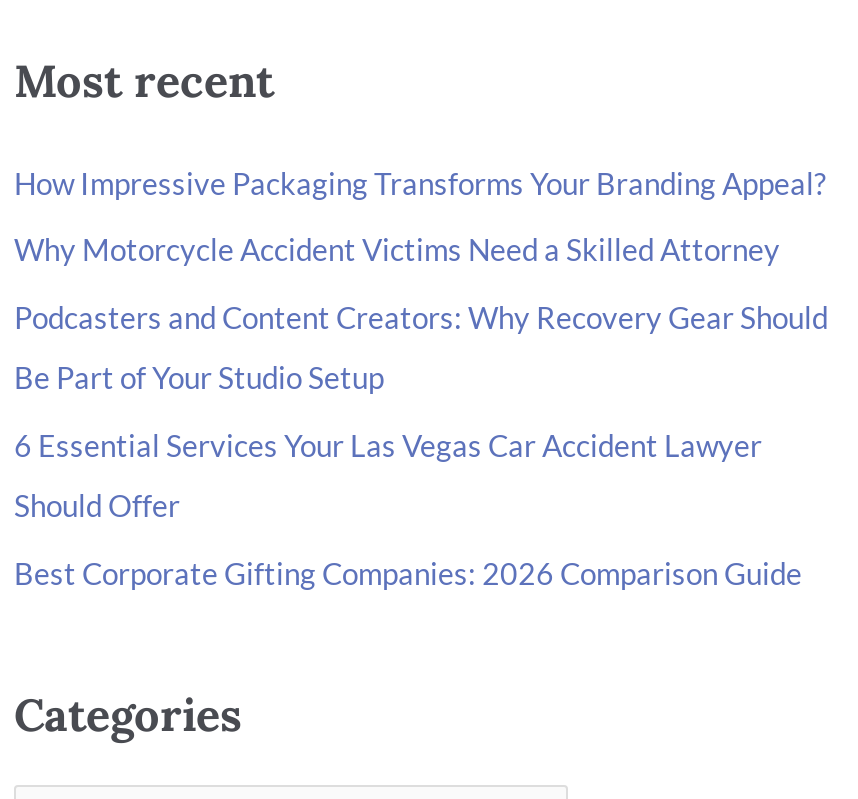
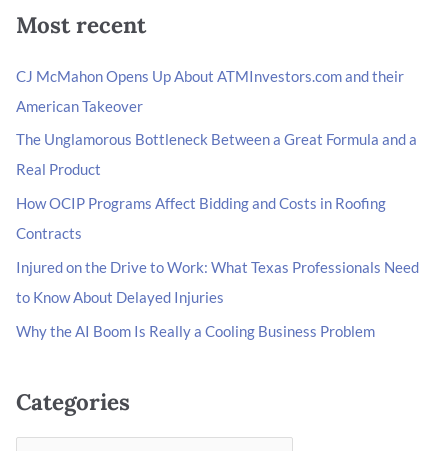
[14,164,828,590] How Impressive Packaging Transforms Your Branding Appeal? | Why Motorcycle Accident Victims Need a Skilled Attorney | Podcasters and Content Creators: Why Recovery Gear Should | Be Part of Your Studio Setup | 6 Essential Services Your Las Vegas Car Accident Lawyer | Should Offer | Best Corporate Gifting Companies: 2026 Comparison Guide -> [16,67,419,340] CJ McMahon Opens Up About ATMInvestors.com and their | American Takeover | The Unglamorous Bottleneck Between a Great Formula and a | Real Product | How OCIP Programs Affect Bidding and Costs in Roofing | Contracts | Injured on the Drive to Work: What Texas Professionals Need | to Know About Delayed Injuries | Why the AI Boom Is Really a Cooling Business Problem

